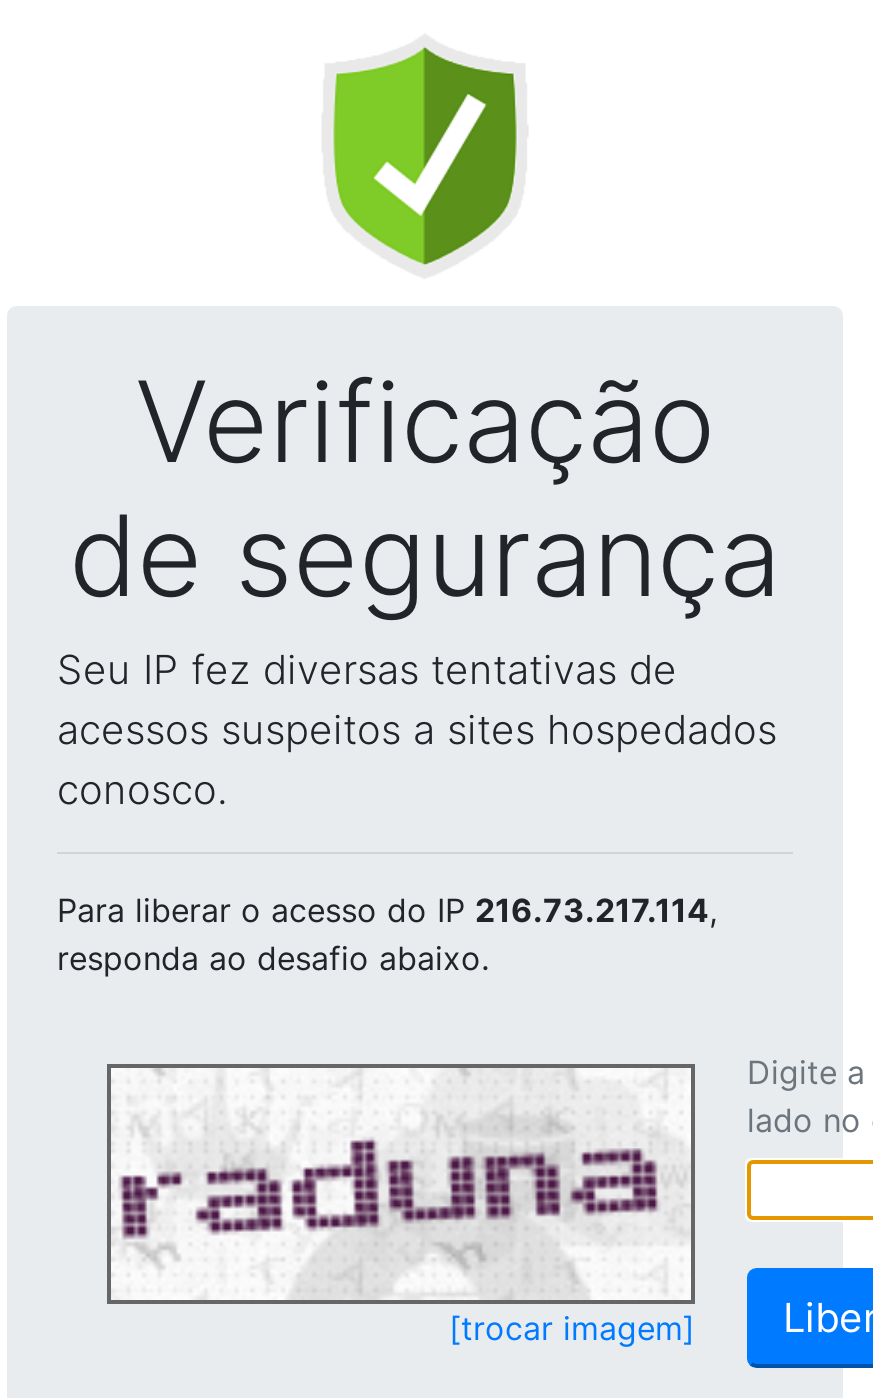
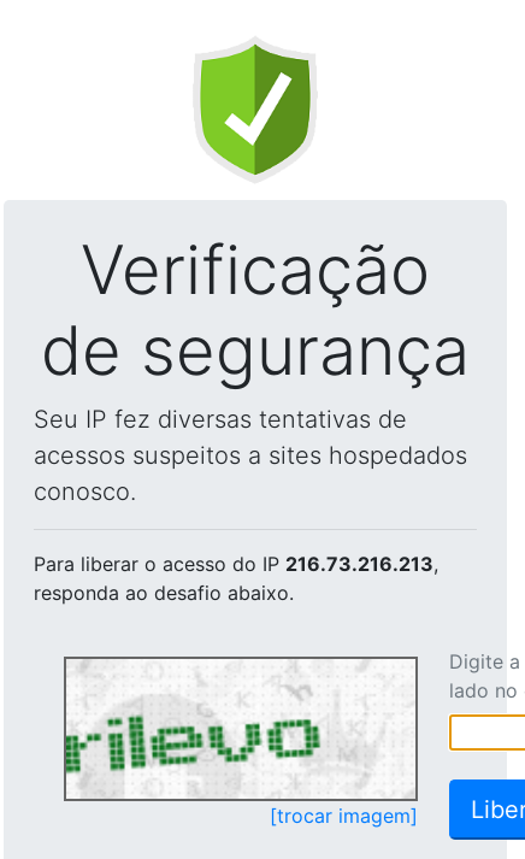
[57,890,717,930] Para liberar o acesso do IP 216.73.217.114, -> [34,552,438,576] Para liberar o acesso do IP 216.73.216.213,
[111,1114,667,1296] [image] -> [65,688,401,795] [image]

